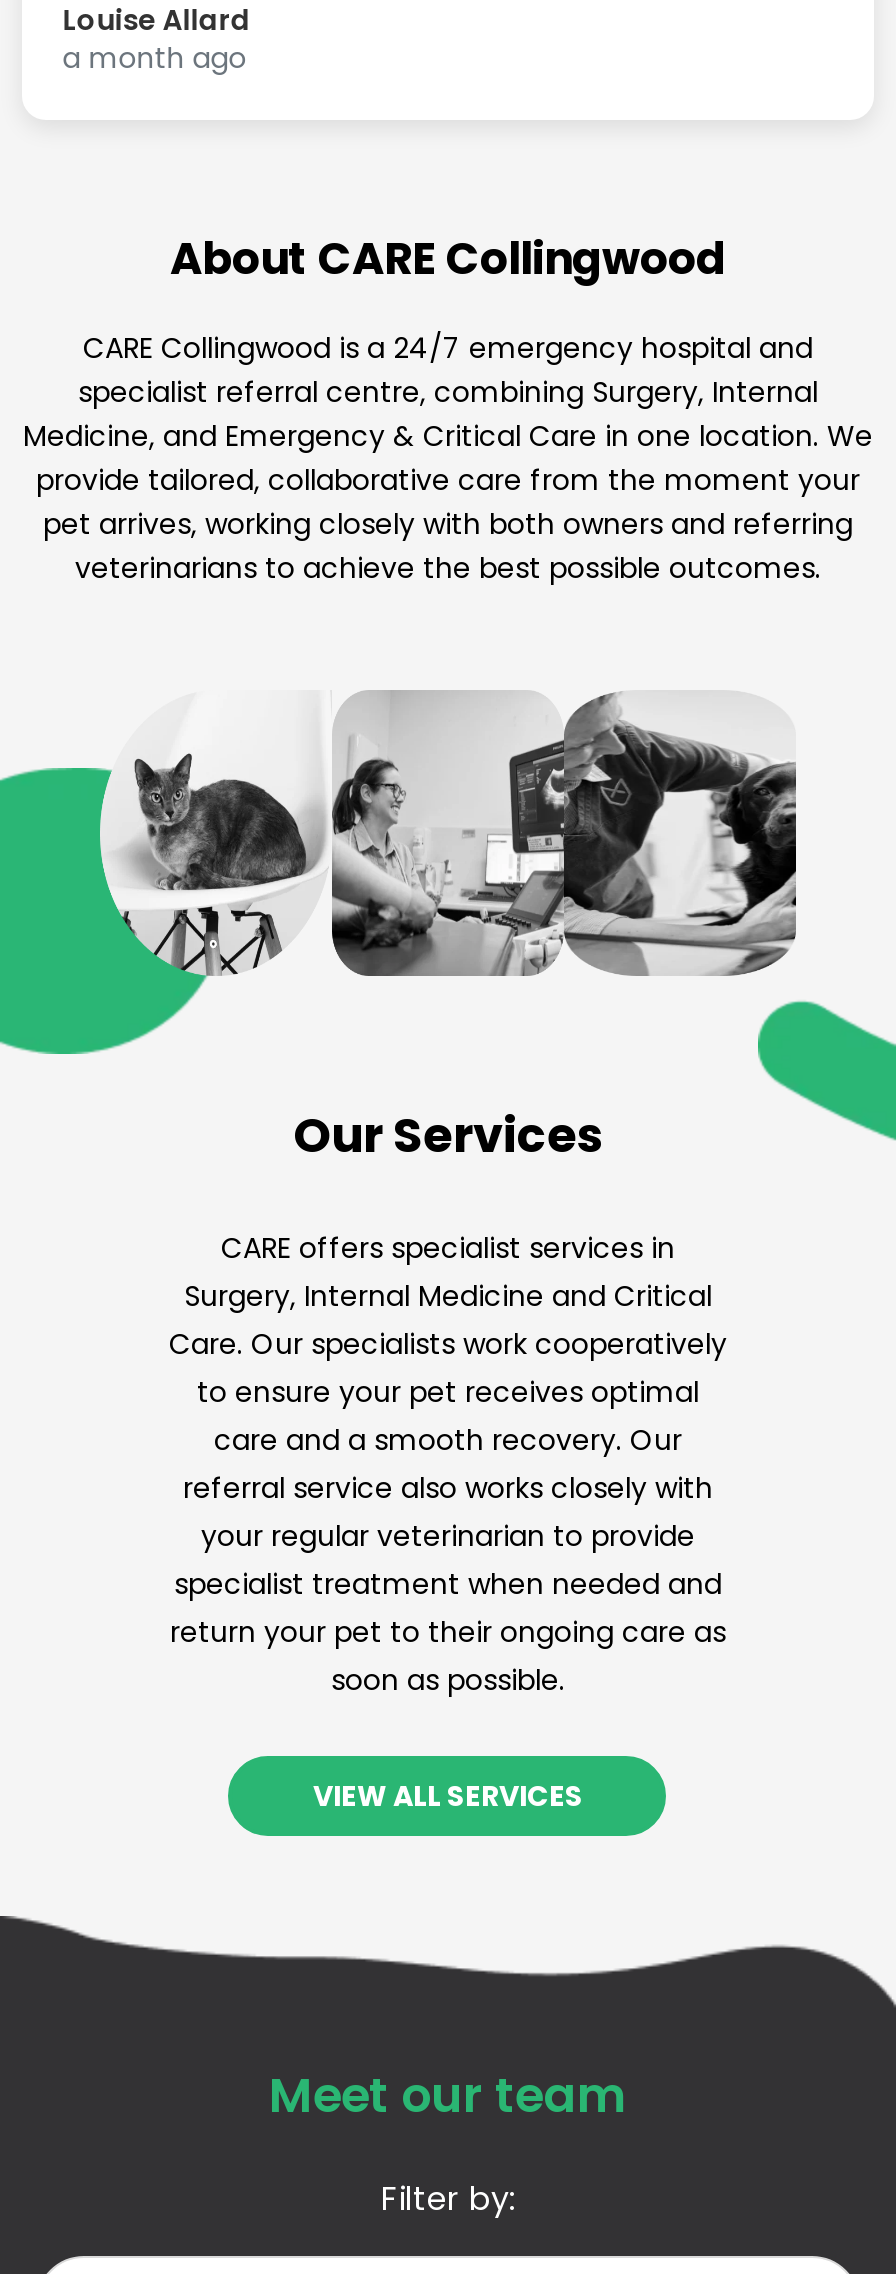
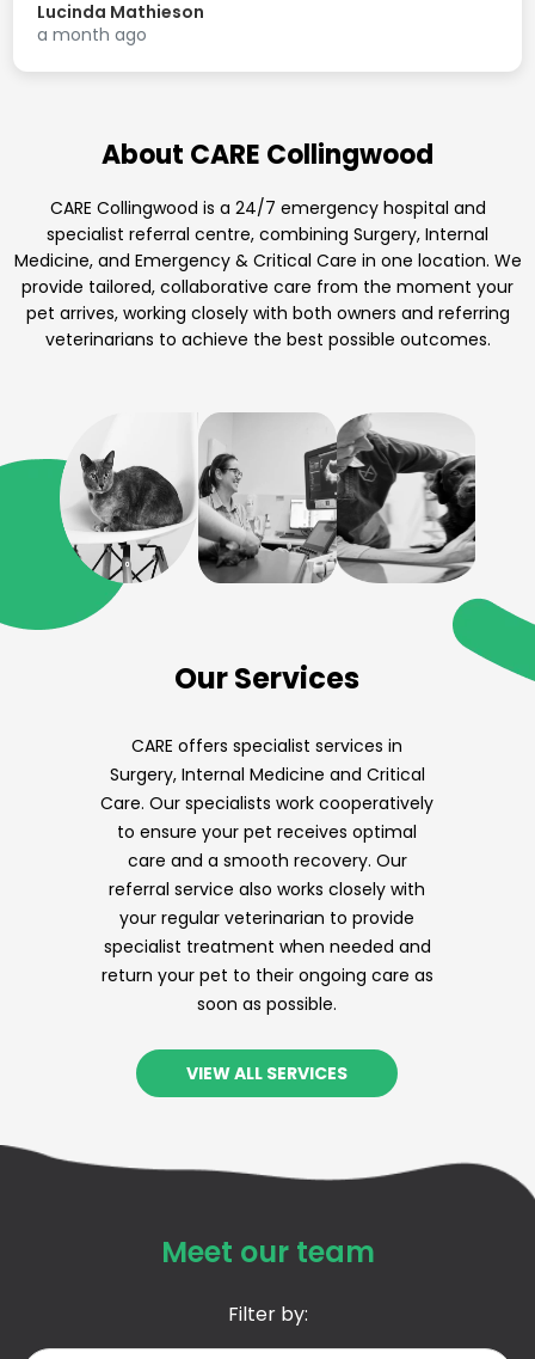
[62,0,250,40] Louise Allard -> [37,0,204,24] Lucinda Mathieson

